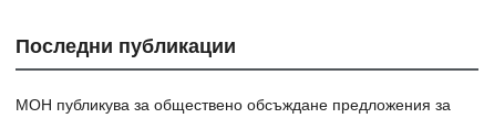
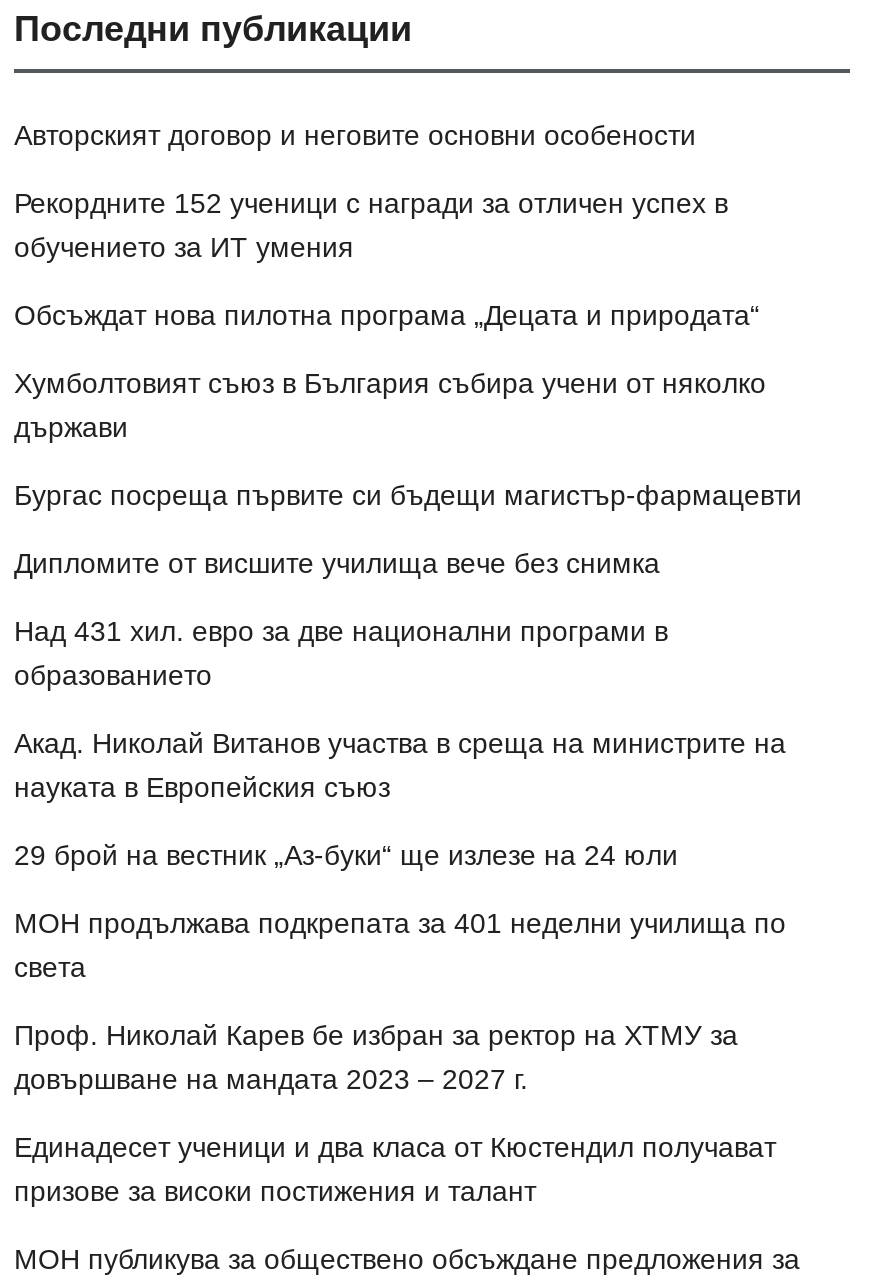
none -> [14,119,802,1207] Авторският договор и неговите основни особености | Рекордните 152 ученици с награди за отличен успех в | обучението за ИТ умения | Обсъждат нова пилотна програма „Децата и природата“ | Хумболтовият съюз в България събира учени от няколко | държави | Бургас посреща първите си бъдещи магистър-фармацевти | Дипломите от висшите училища вече без снимка | Над 431 хил. евро за две национални програми в | образованието | Акад. Николай Витанов участва в среща на министрите на | науката в Европейския съюз | 29 брой на вестник „Аз-буки“ ще излезе на 24 юли | МОН продължава подкрепата за 401 неделни училища по | света | Проф. Николай Карев бе избран за ректор на ХТМУ за | довършване на мандата 2023 – 2027 г. | Единадесет ученици и два класа от Кюстендил получават | призове за високи постижения и талант

